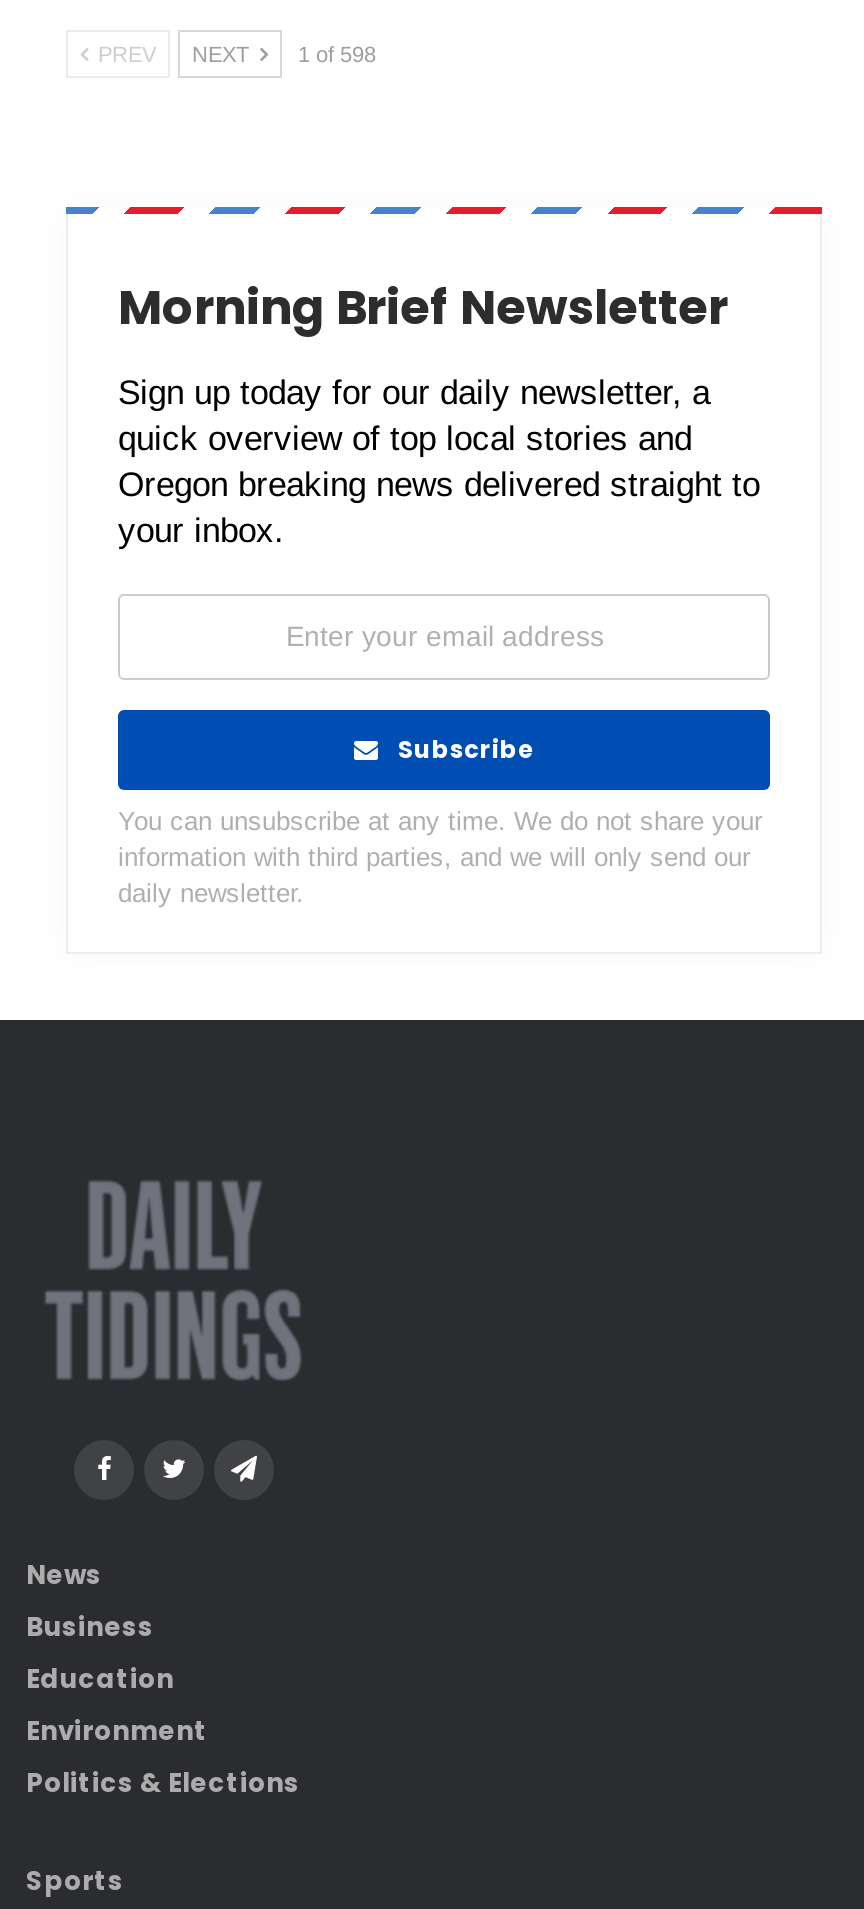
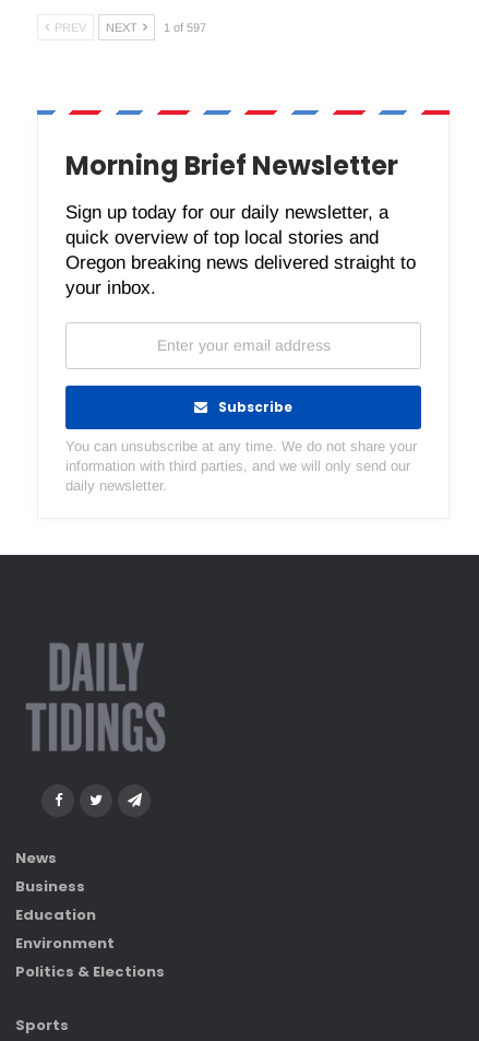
[92,43,376,67] PREV NEXT 1 of 598 -> [51,21,206,34] PREV NEXT 1 of 597

